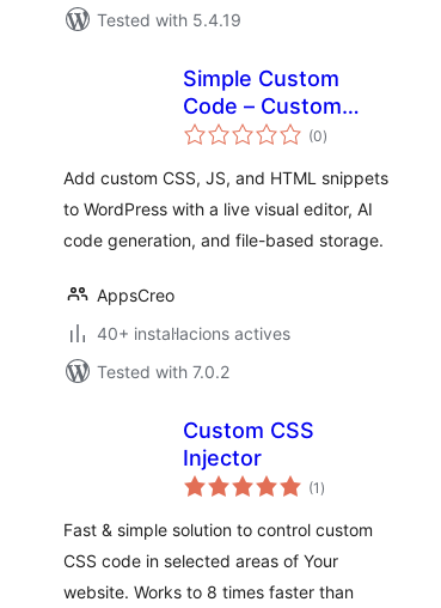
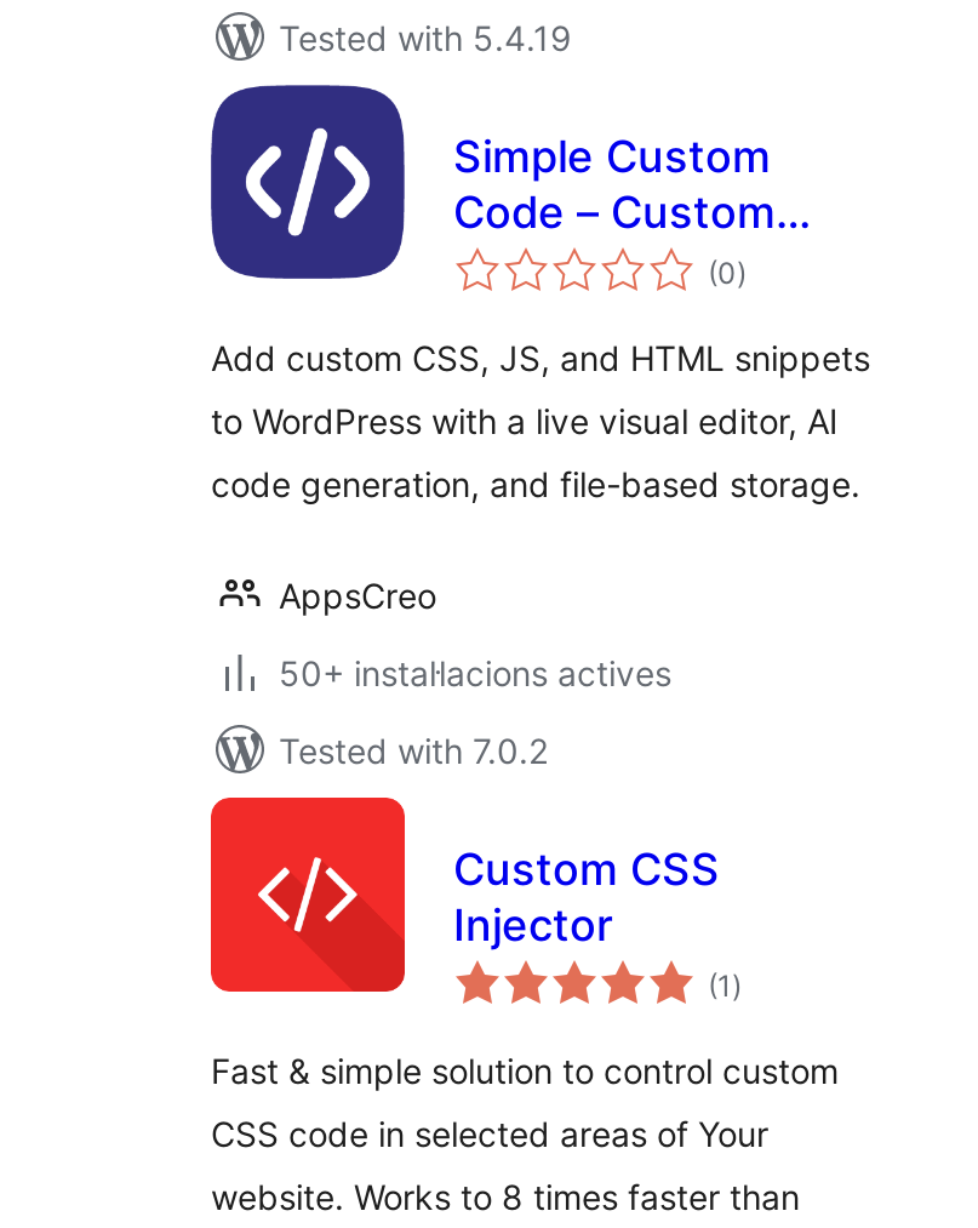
none -> [208,82,407,281] [image]
[97,323,290,343] 40+ instal·lacions actives -> [279,652,671,693] 50+ instal·lacions actives
none -> [208,795,407,994] [image]

